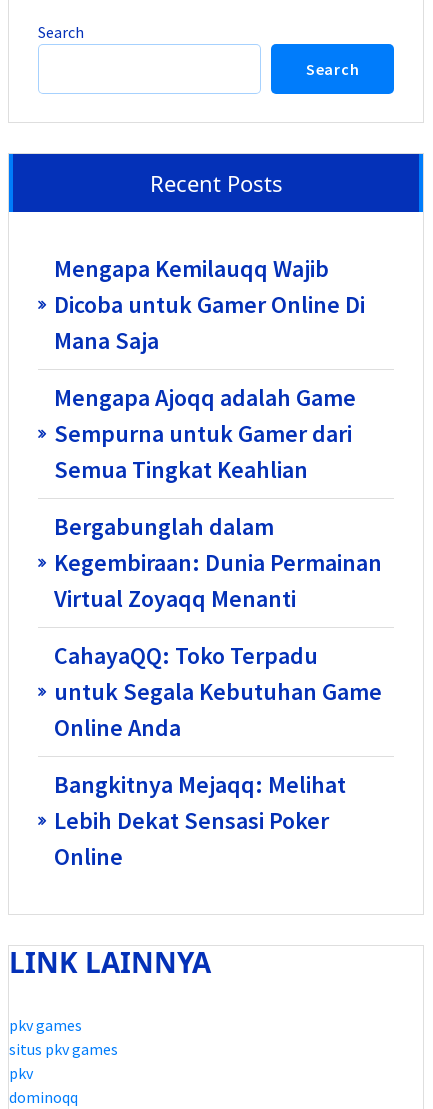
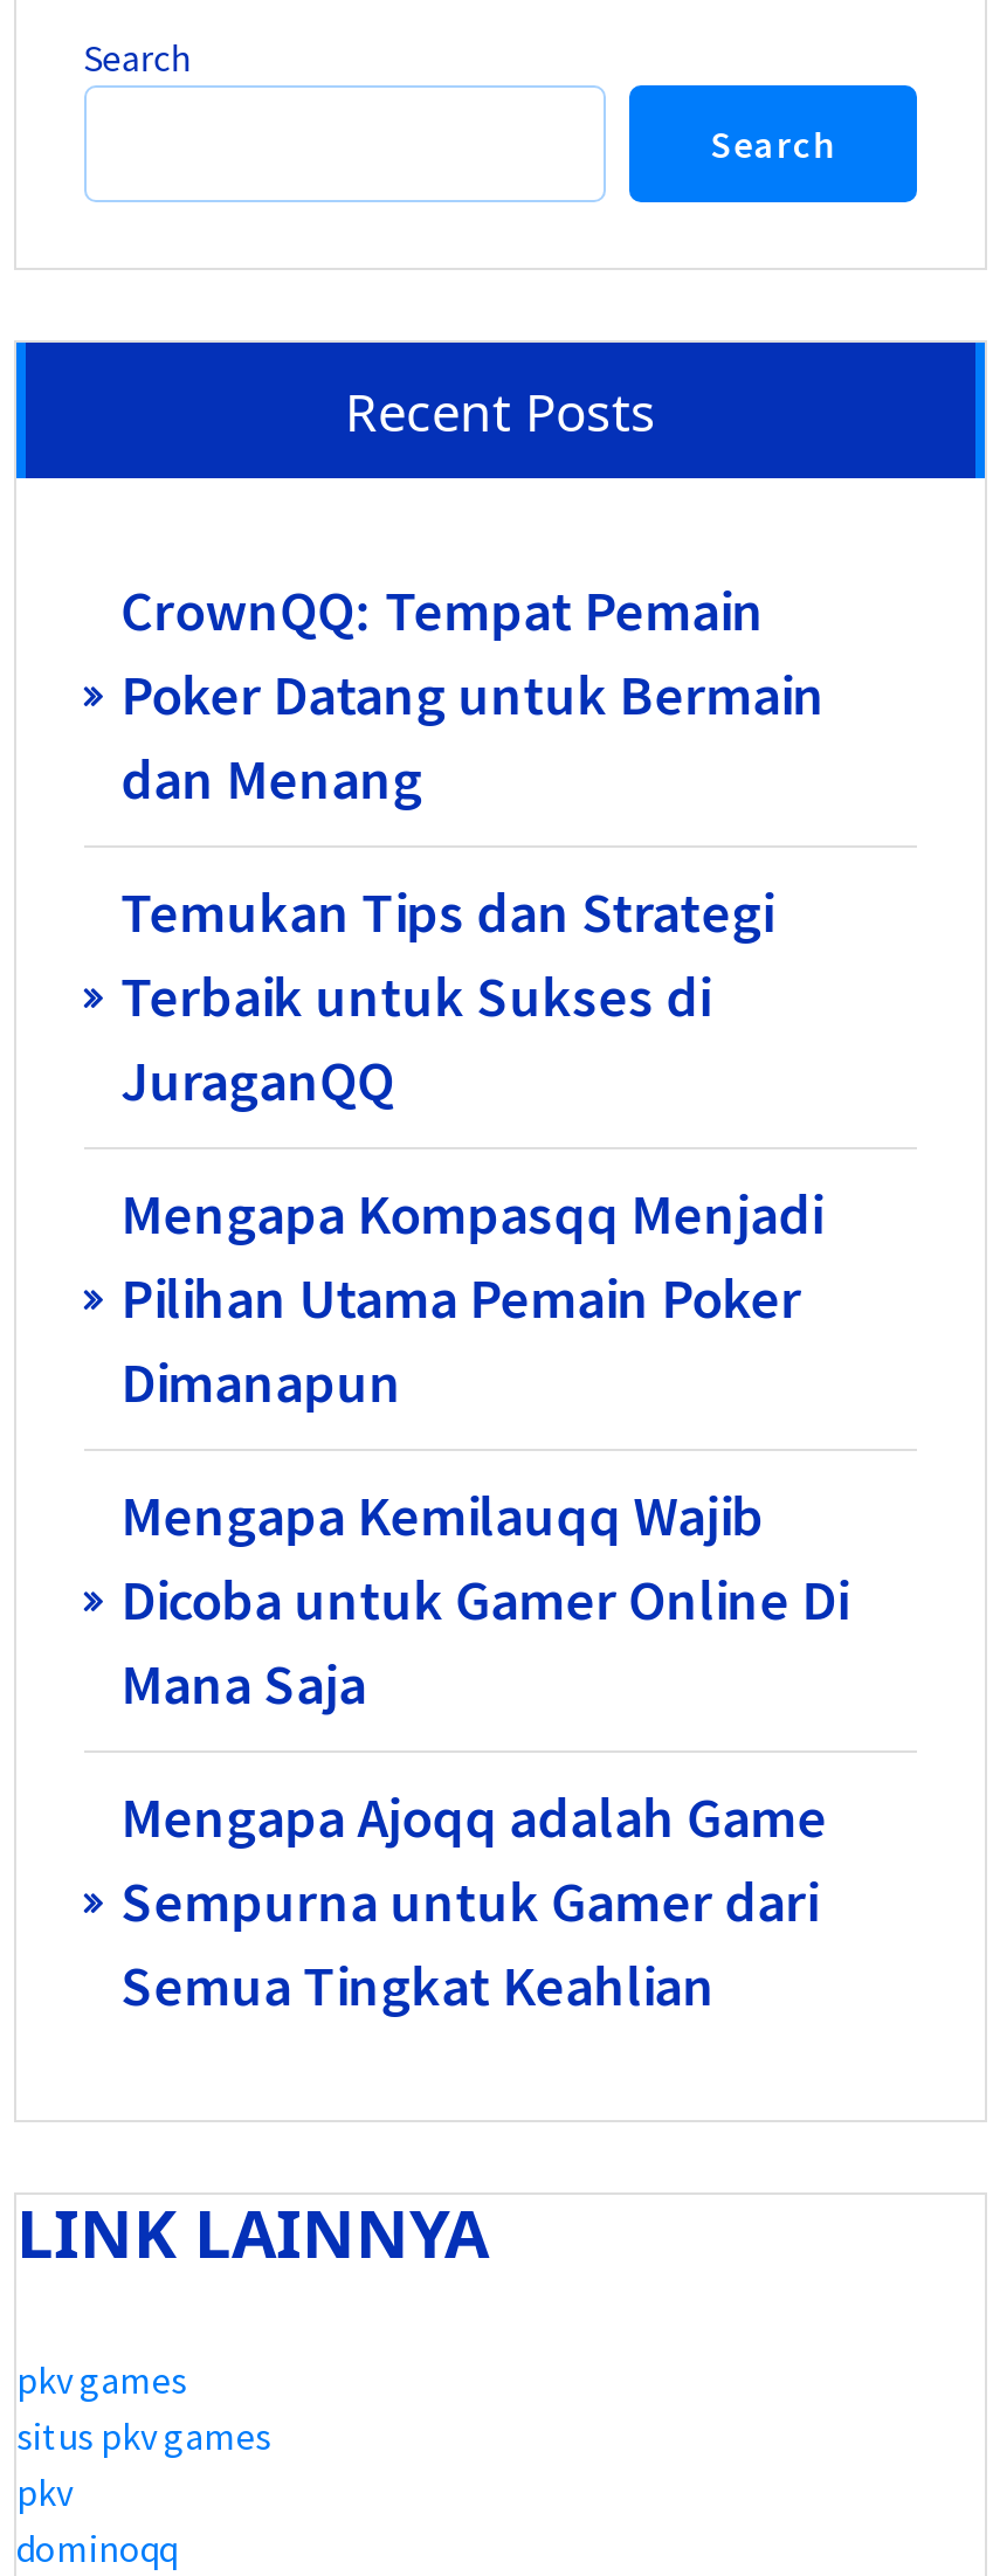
none -> [121,575,825,1419] CrownQQ: Tempat Pemain | Poker Datang untuk Bermain | dan Menang | Temukan Tips dan Strategi | Terbaik untuk Sukses di | JuraganQQ | Mengapa Kompasqq Menjadi | Pilihan Utama Pemain Poker | Dimanapun
moved [54,253,365,485] -> [121,1480,849,2022]: Mengapa Kemilauqq Wajib | Dicoba untuk Gamer Online Di | Mana Saja | Mengapa Ajoqq adalah Game | Sempurna untuk Gamer dari | Semua Tingkat Keahlian
[54,511,382,872] Bergabunglah dalam | Kegembiraan: Dunia Permainan | Virtual Zoyaqq Menanti | CahayaQQ: Toko Terpadu | untuk Segala Kebutuhan Game | Online Anda | Bangkitnya Mejaqq: Melihat | Lebih Dekat Sensasi Poker | Online -> none

